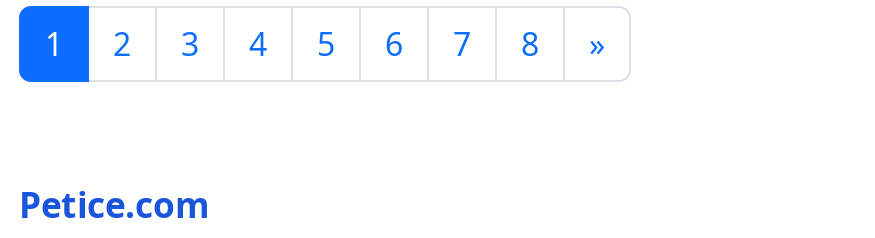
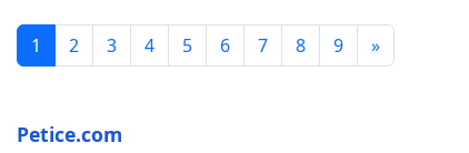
none -> [333,33,343,58] 9

